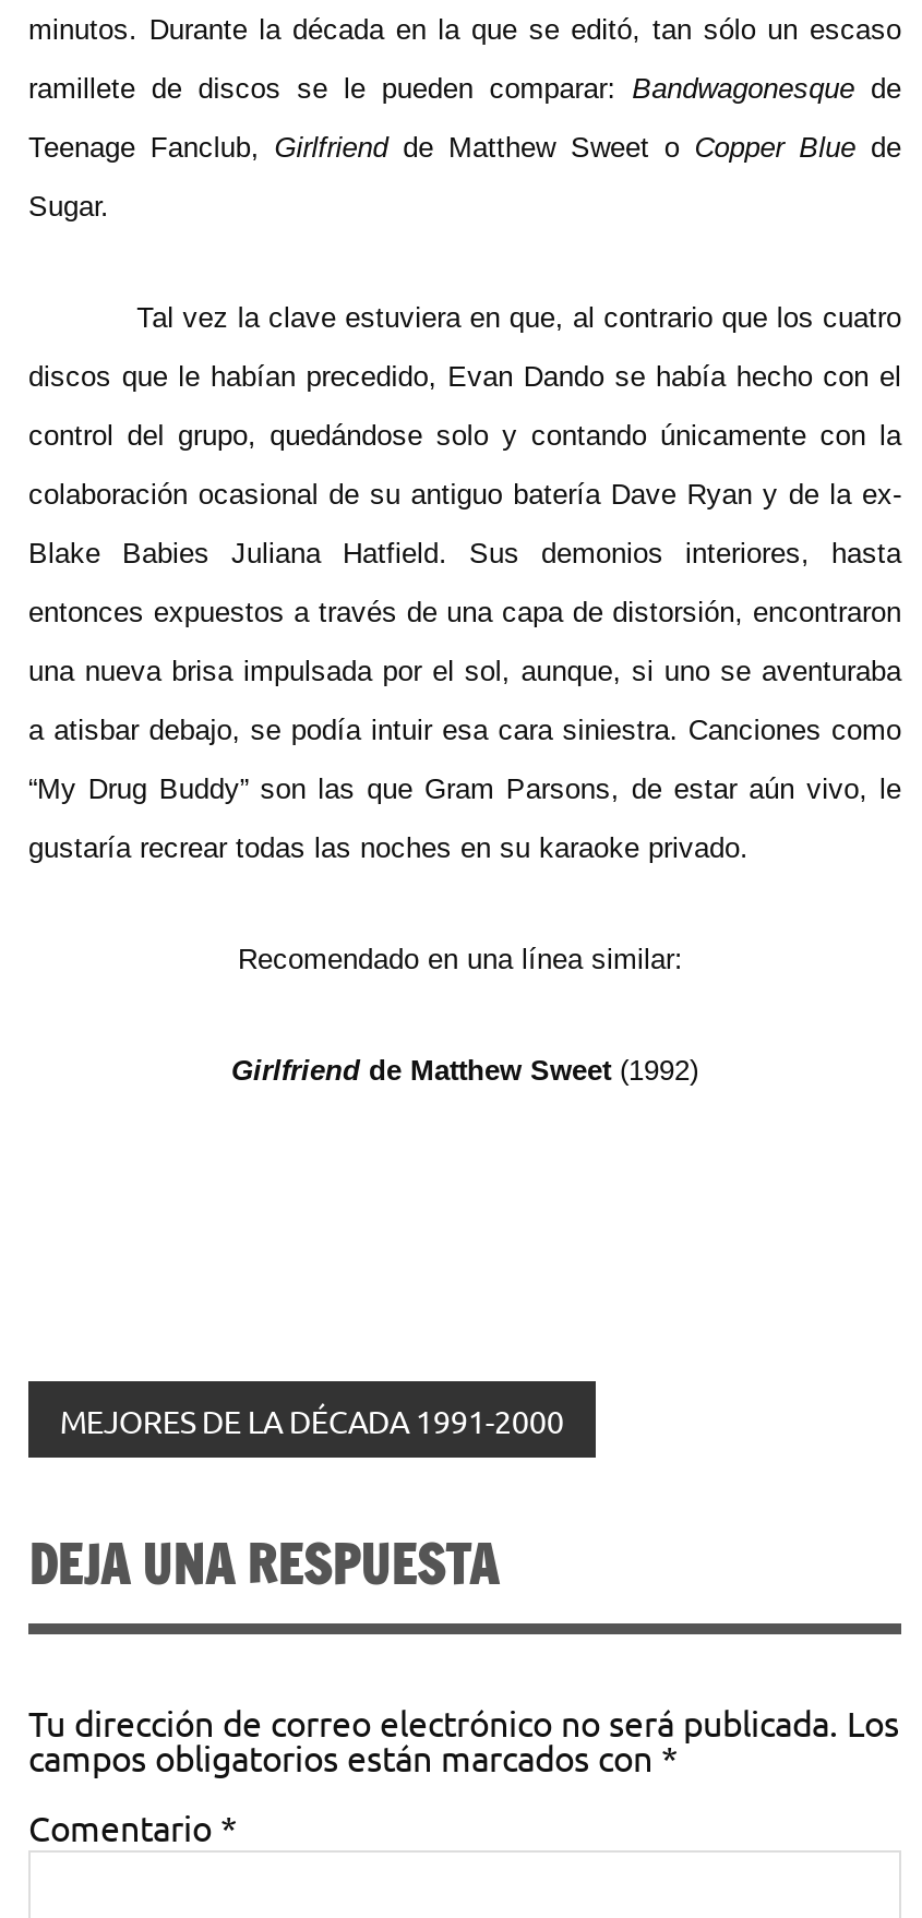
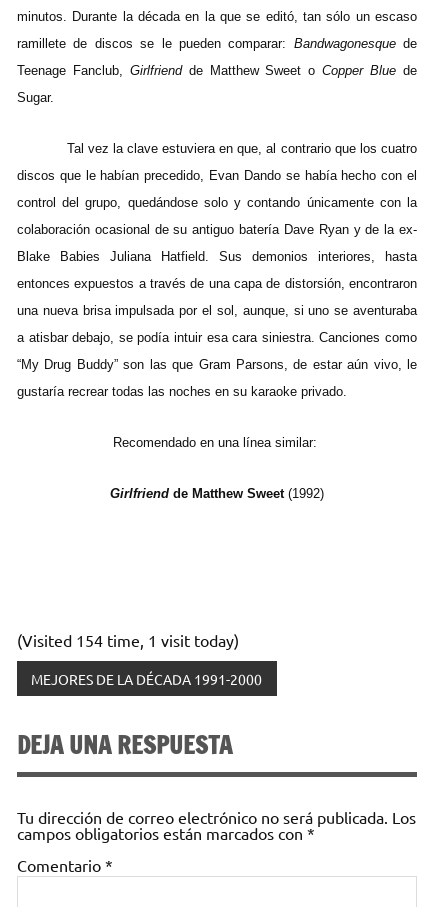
none -> [17,630,239,650] (Visited 154 time, 1 visit today)

